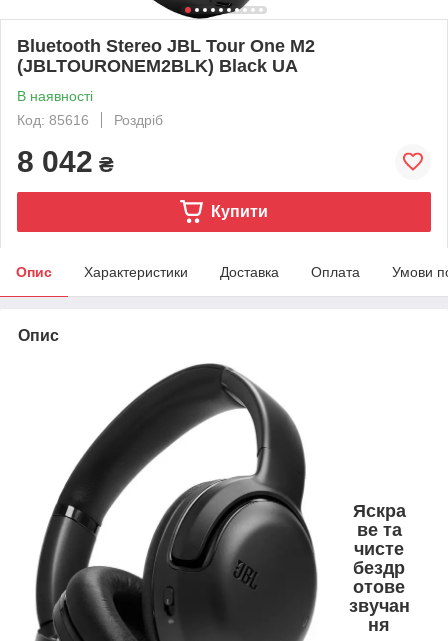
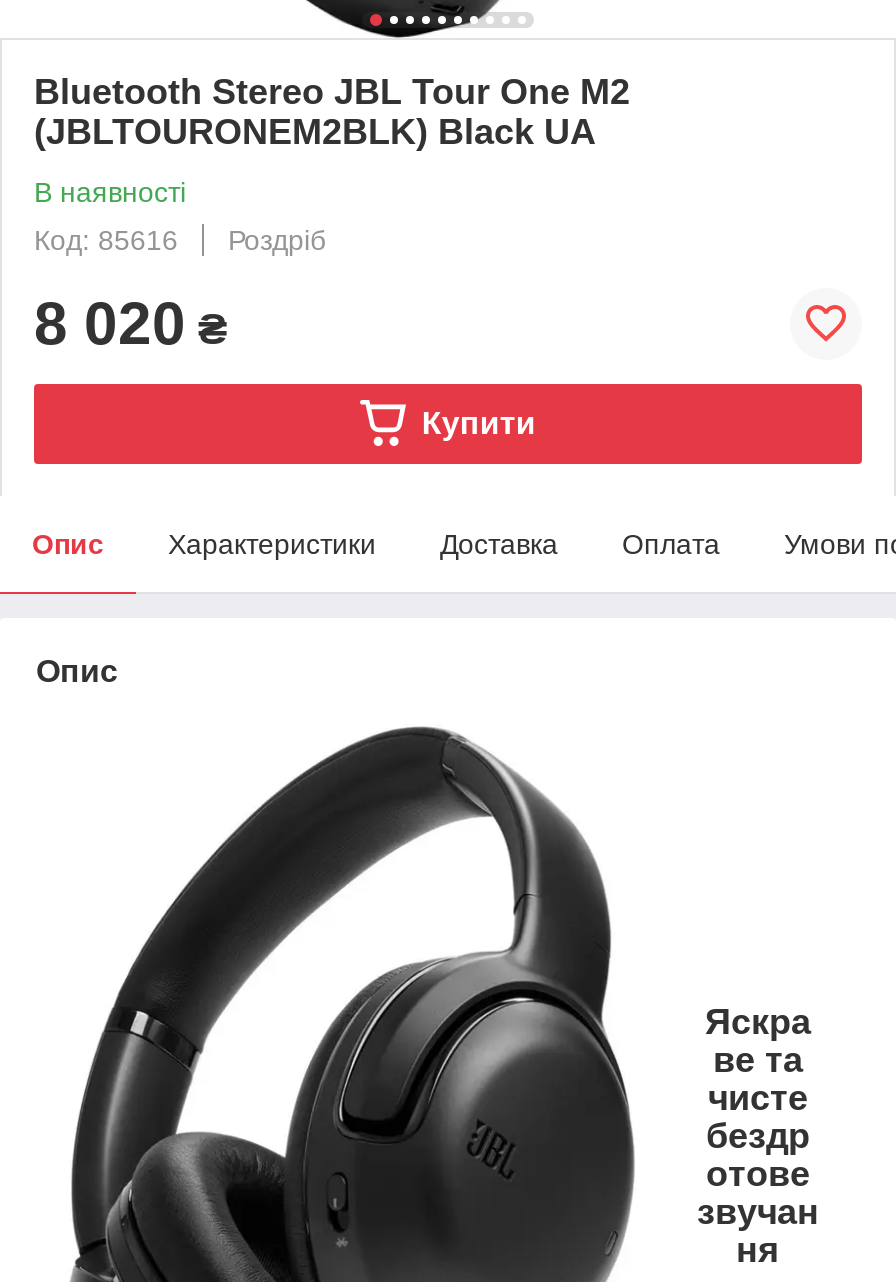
[17,145,114,178] 8 042 ₴ -> [34,290,228,356] 8 020 ₴

